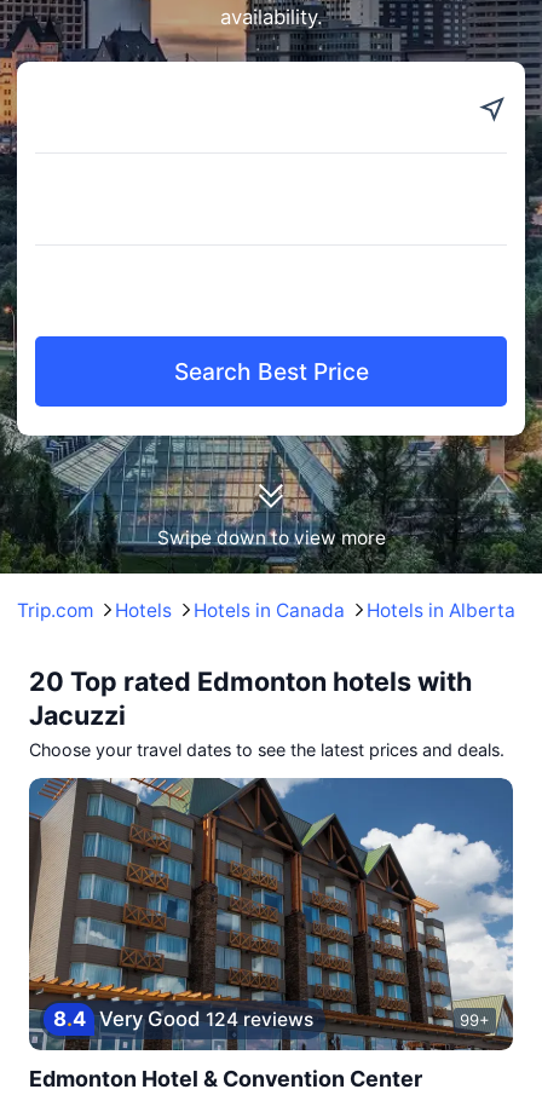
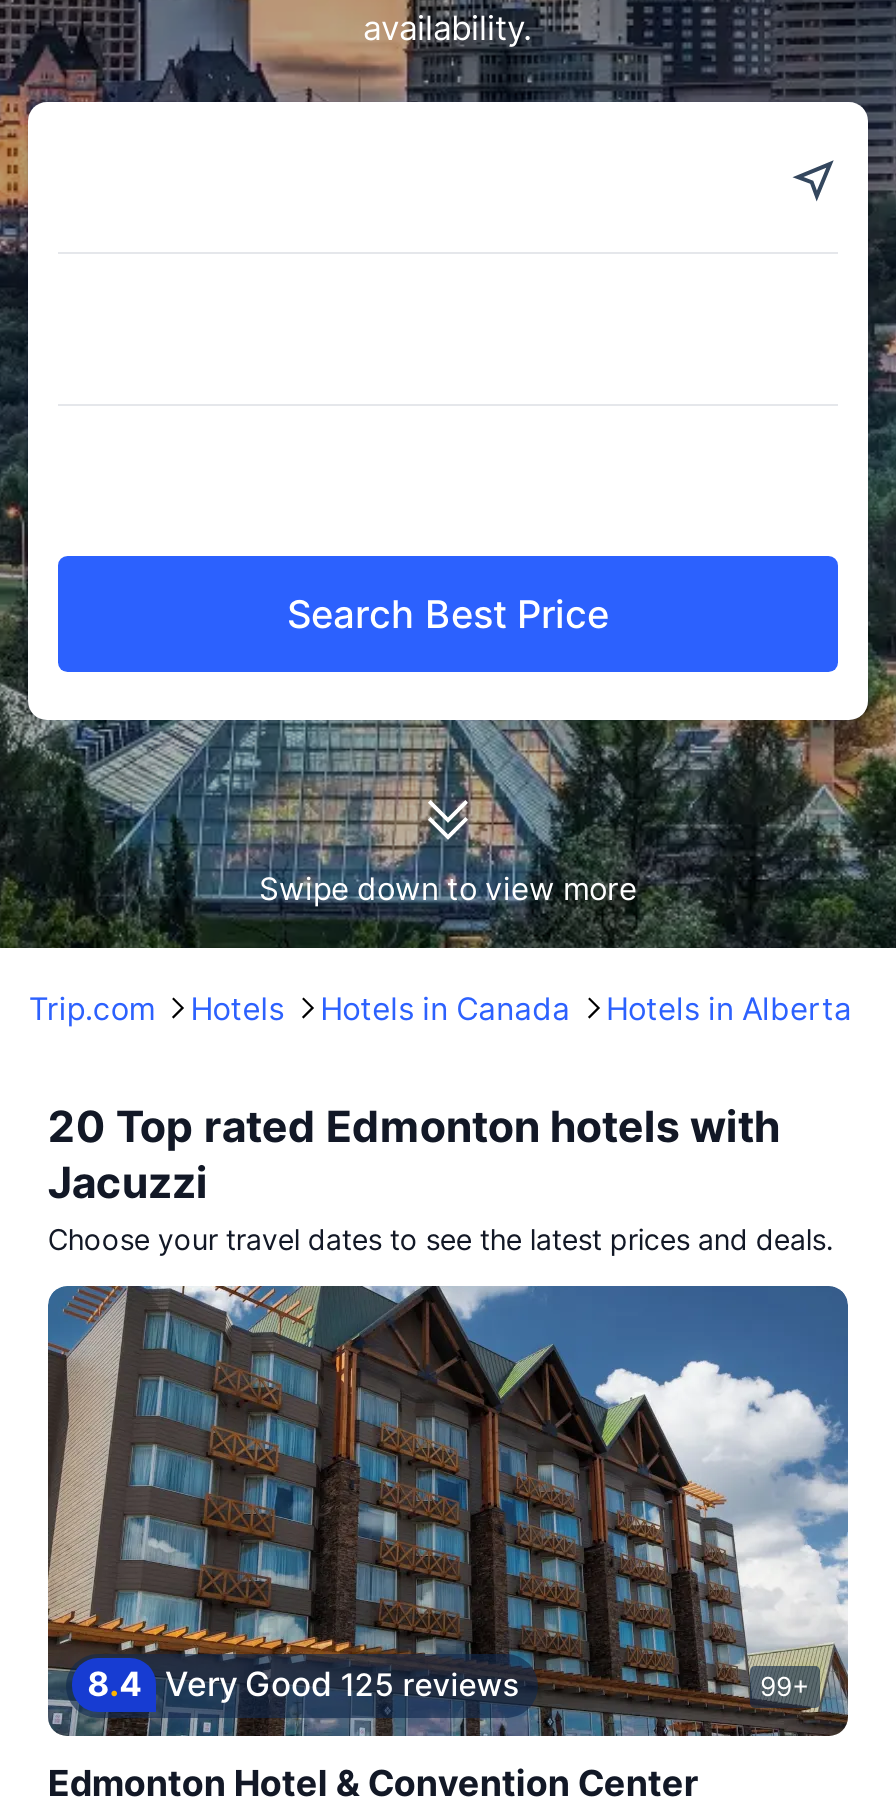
[53,1007,314,1031] 8.4 Very Good 124 reviews -> [87,1664,518,1704] 8.4 Very Good 125 reviews

